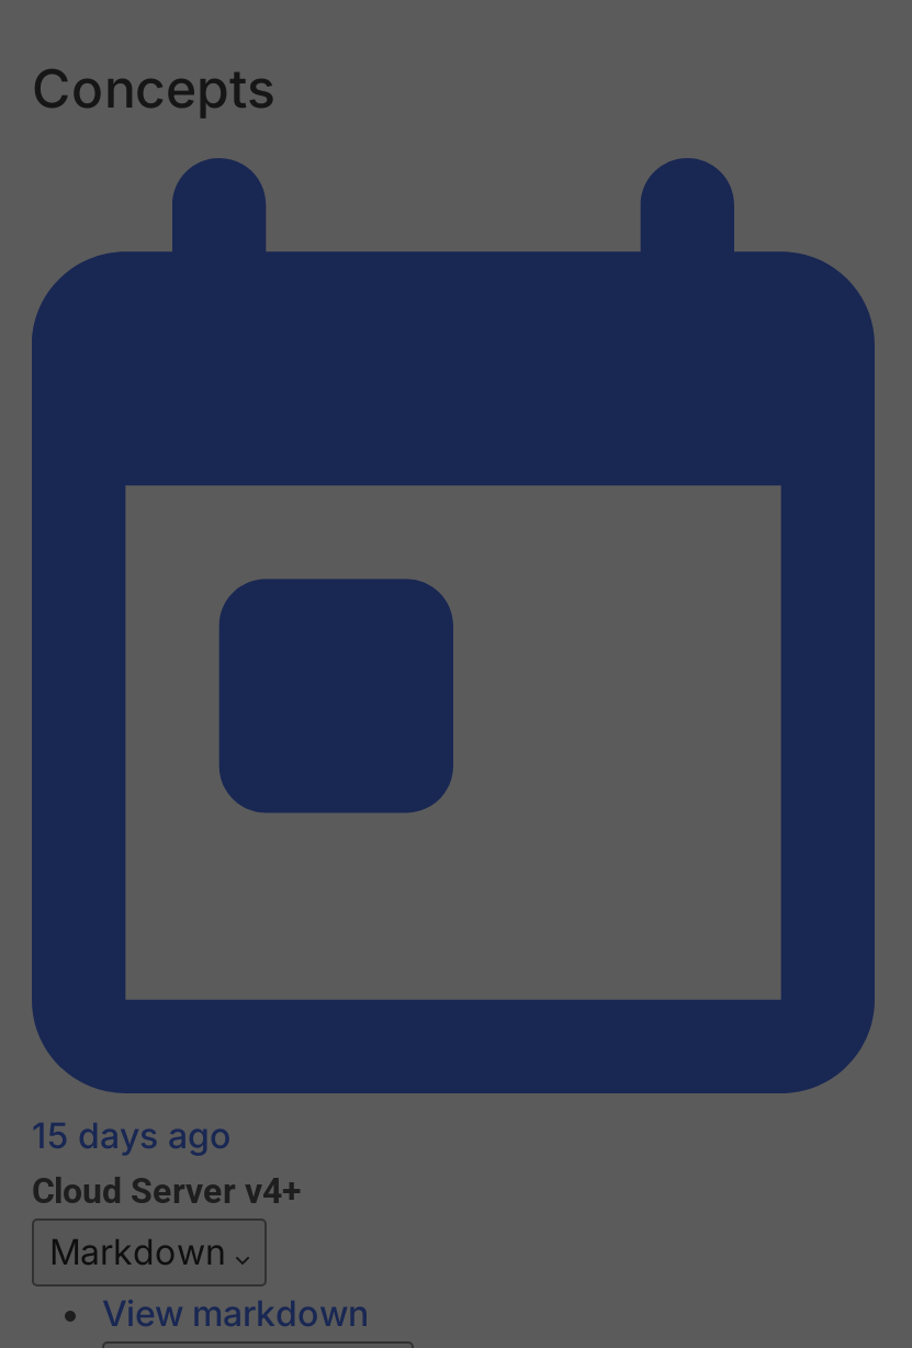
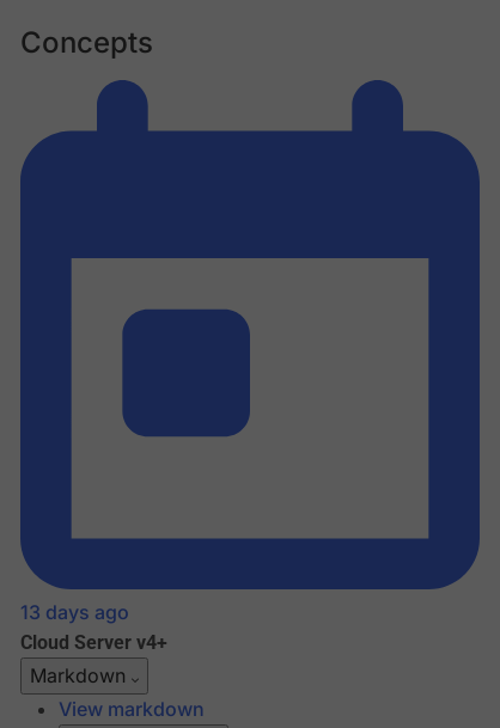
[32,1114,232,1158] 15 days ago -> [20,601,129,625] 13 days ago

